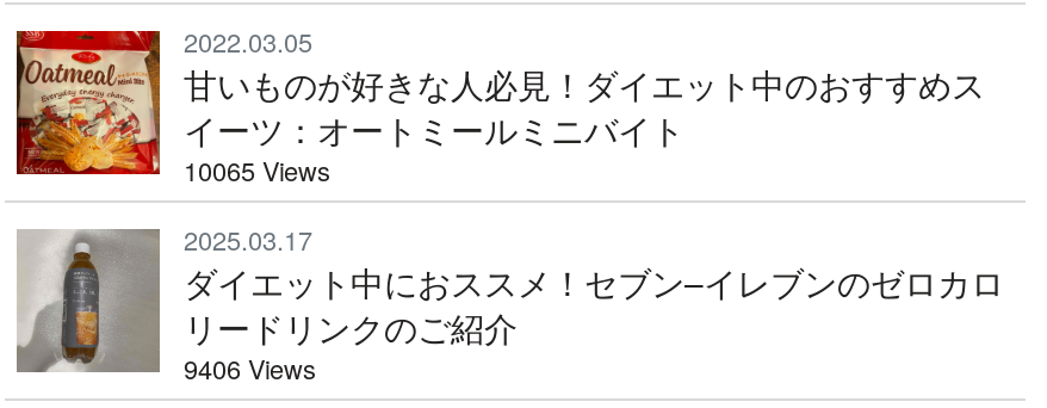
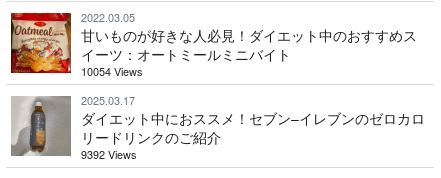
[184,151,329,189] 10065 Views -> [81,63,142,79] 10054 Views
[184,349,315,387] 9406 Views -> [81,146,136,162] 9392 Views

